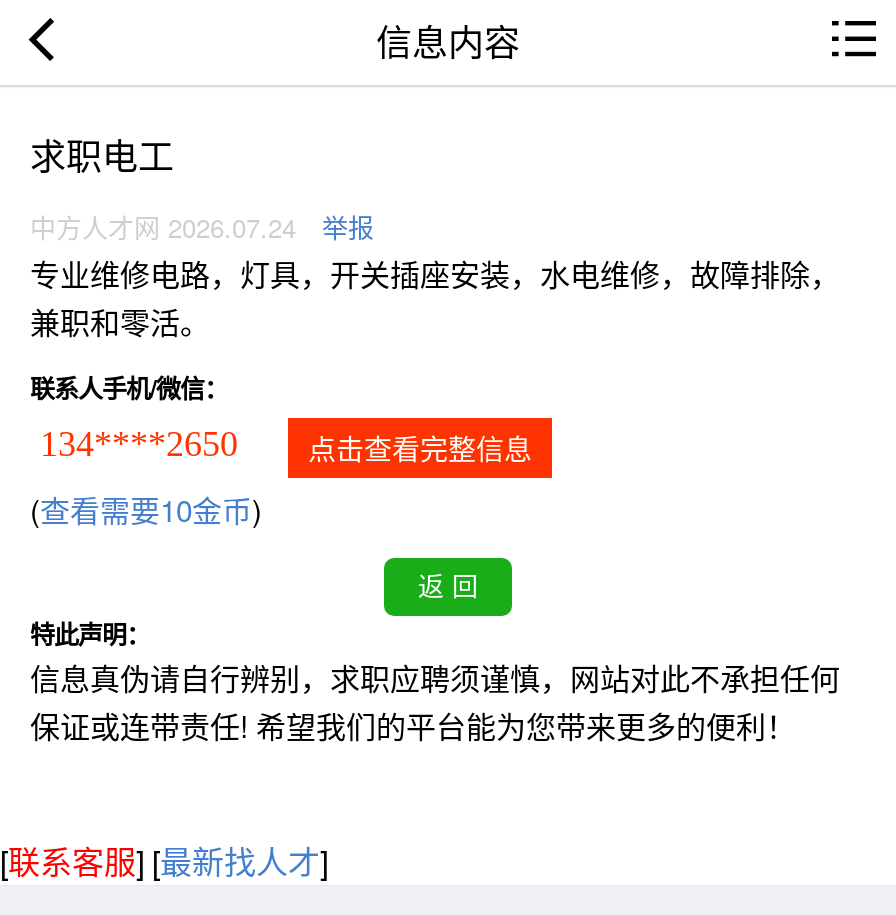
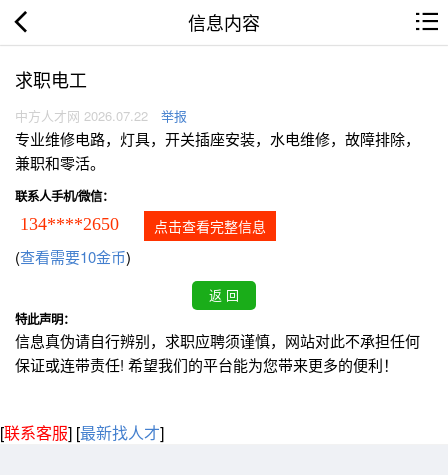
[30,208,374,246] 中方人才网 2026.07.24 举报 -> [15,106,187,125] 中方人才网 2026.07.22 举报

